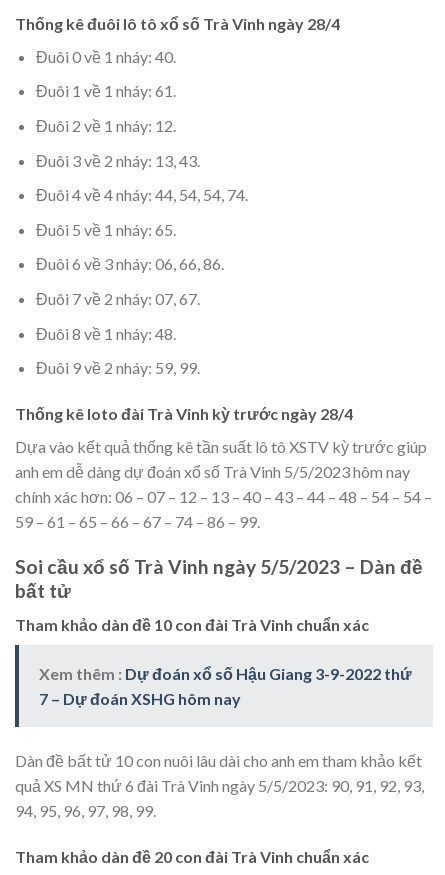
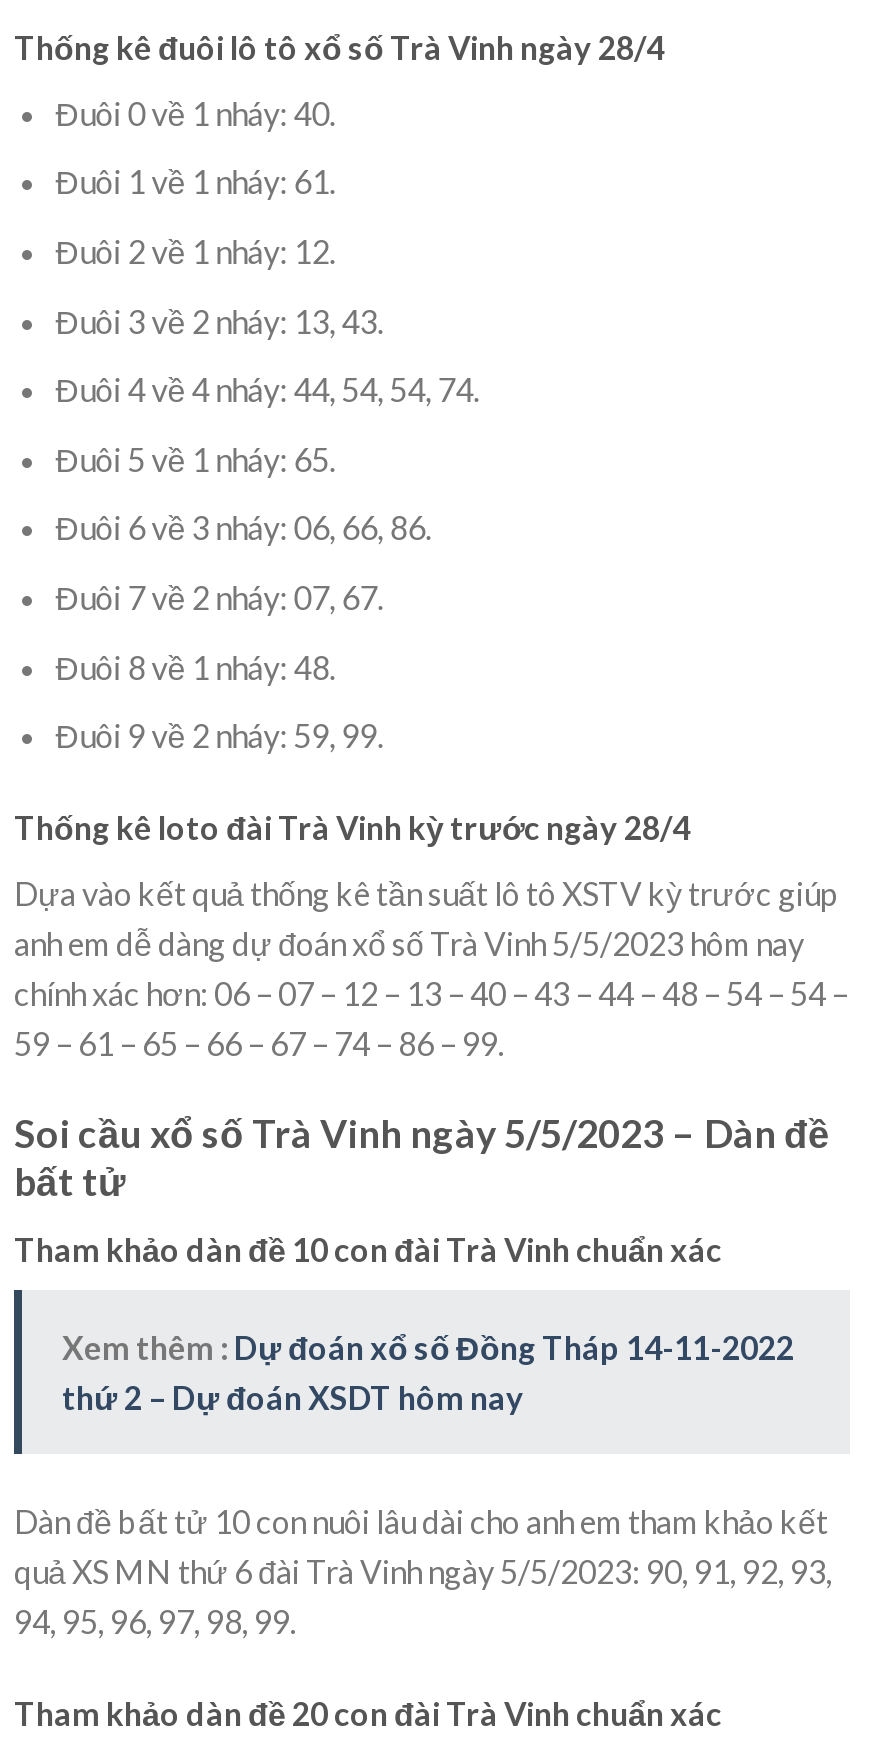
[39,664,412,708] Xem thêm : Dự đoán xổ số Hậu Giang 3-9-2022 thứ | 7 – Dự đoán XSHG hôm nay -> [62,1329,794,1417] Xem thêm : Dự đoán xổ số Đồng Tháp 14-11-2022 | thứ 2 – Dự đoán XSDT hôm nay

